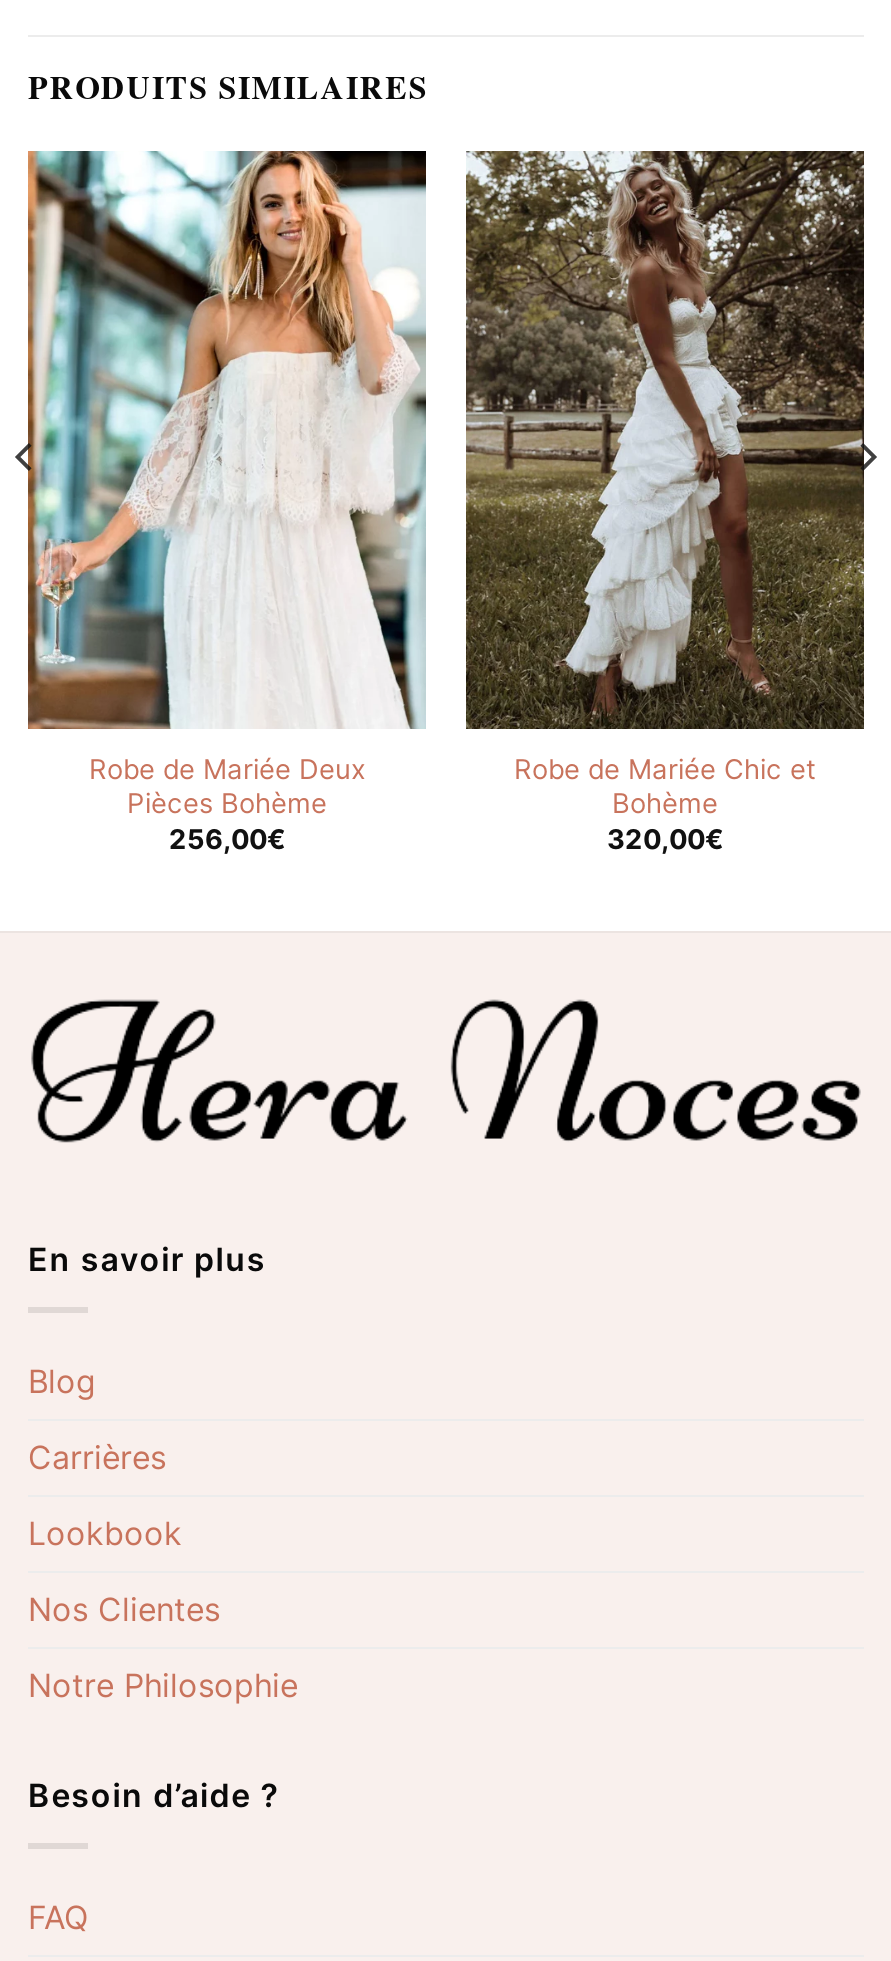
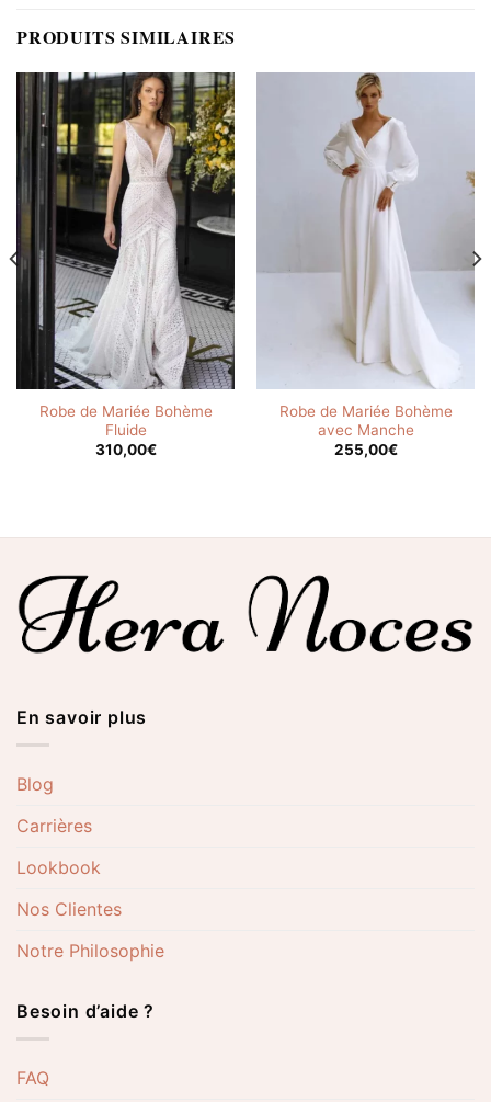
[14,149,428,856] [image] | Robe de Mariée Deux | Pièces Bohème | 256,00€ -> [9,71,236,459] [image] | Robe de Mariée Bohème | Fluide | 310,00€
[464,149,878,856] [image] | Robe de Mariée Chic et | Bohème | 320,00€ -> [256,72,482,459] [image] | Robe de Mariée Bohème | avec Manche | 255,00€

